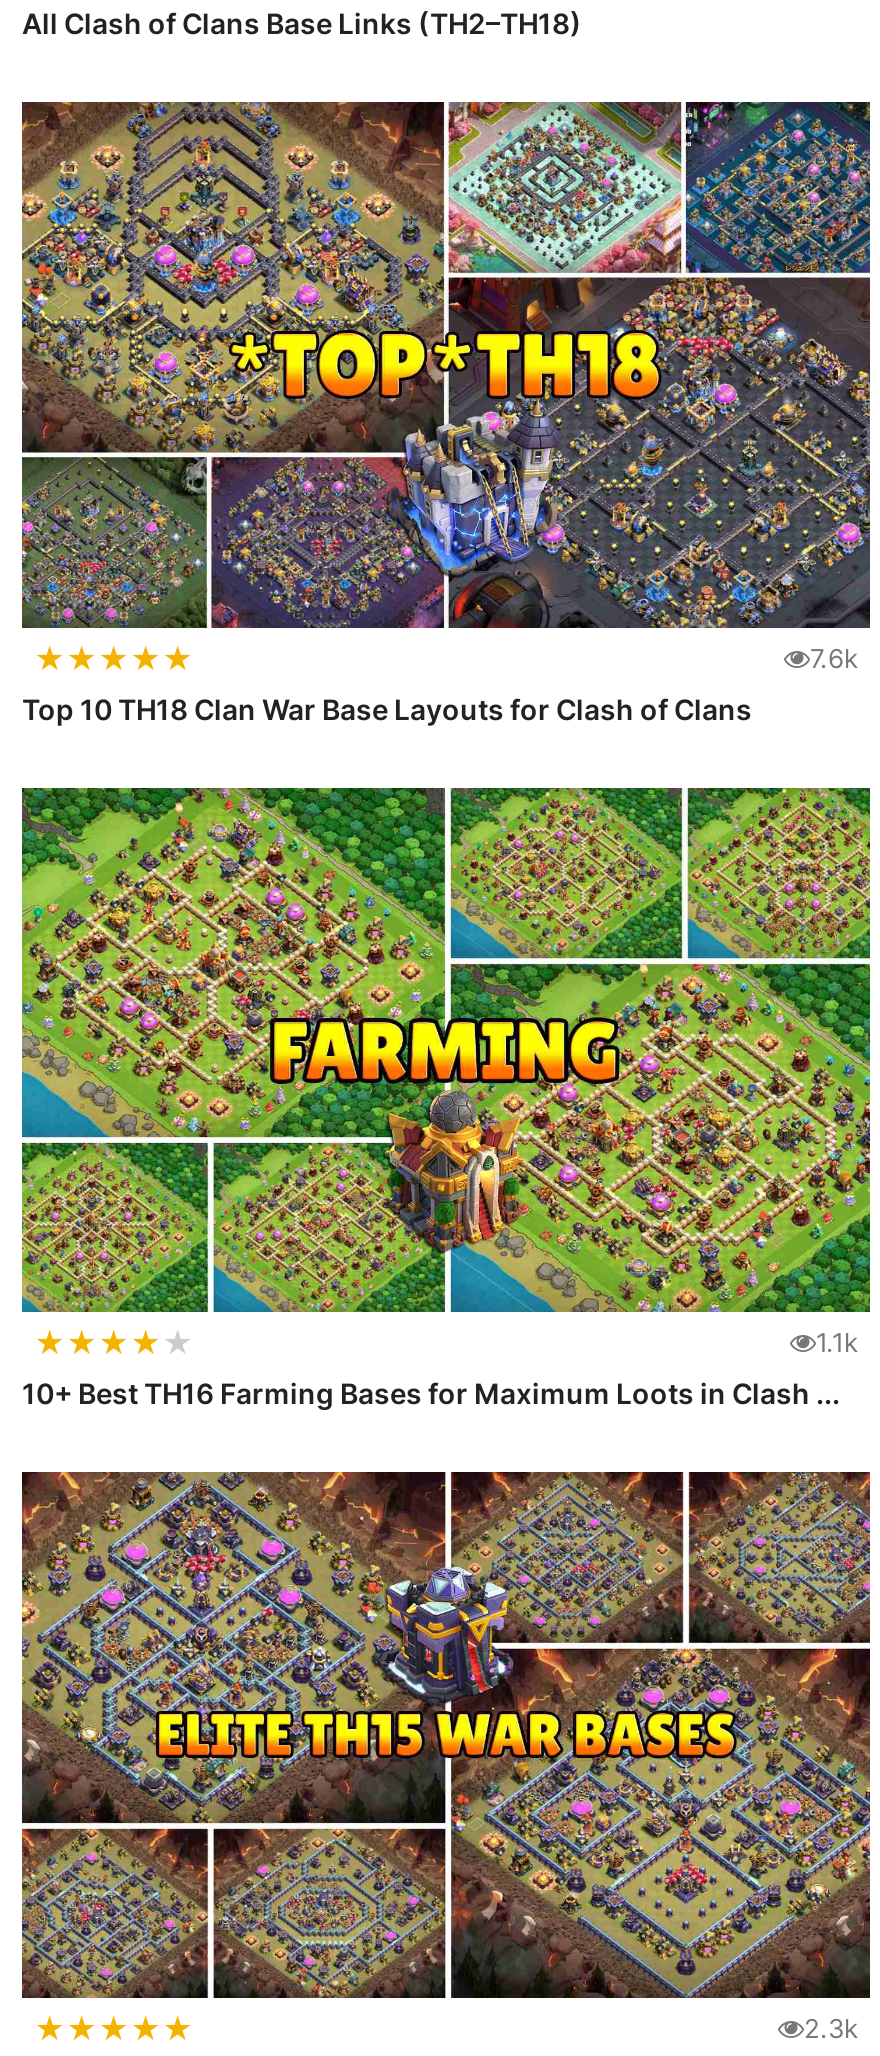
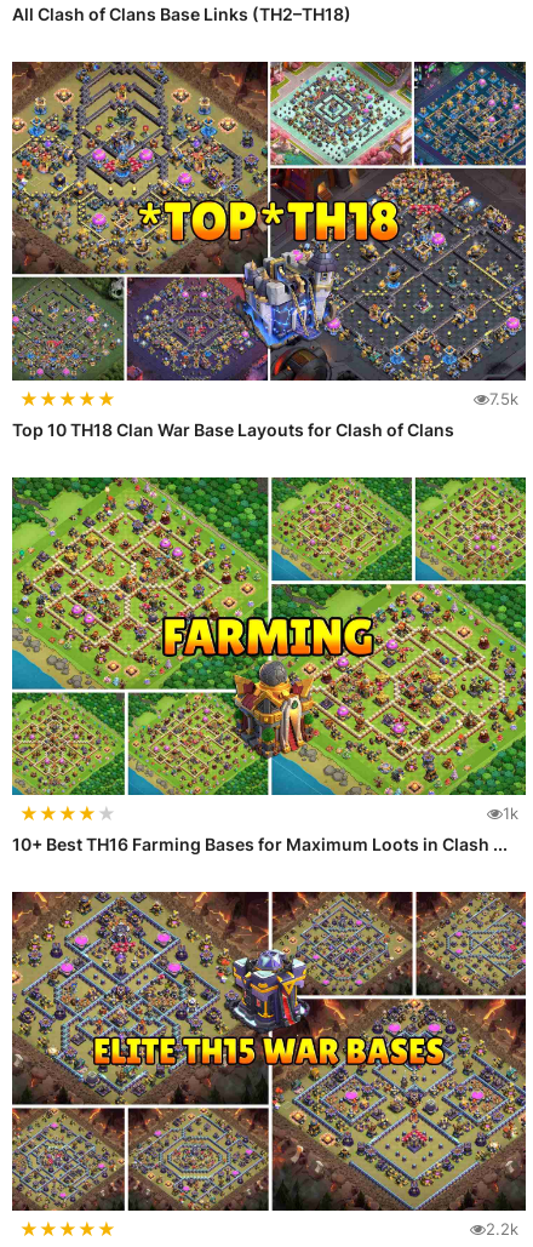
[810,642,858,674] 7.6k -> [489,389,518,408] 7.5k
[816,1327,858,1359] 1.1k -> [503,804,518,823] 1k
[804,2011,858,2043] 2.3k -> [486,1219,518,1238] 2.2k

